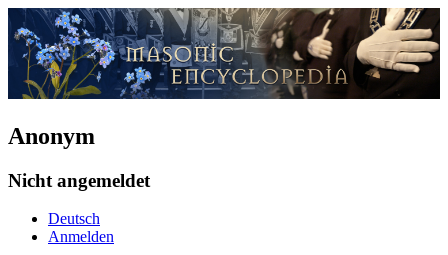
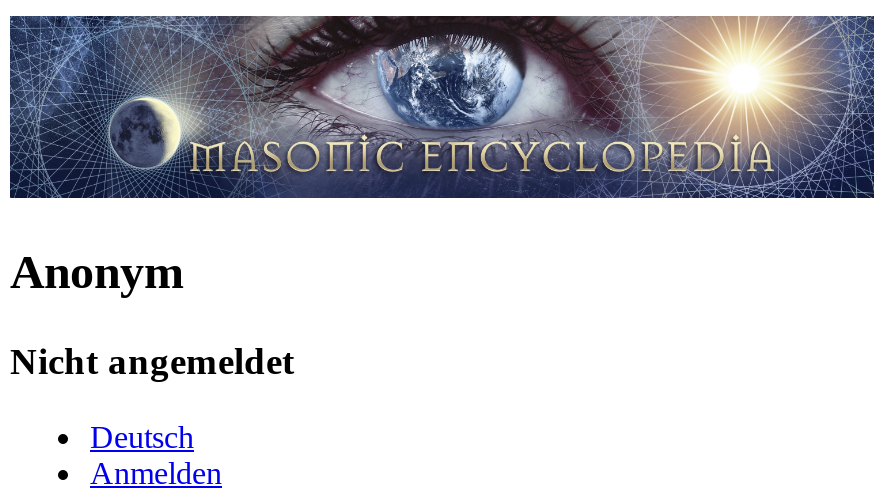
[9,7,441,100] [image] -> [10,14,876,200] [image]

